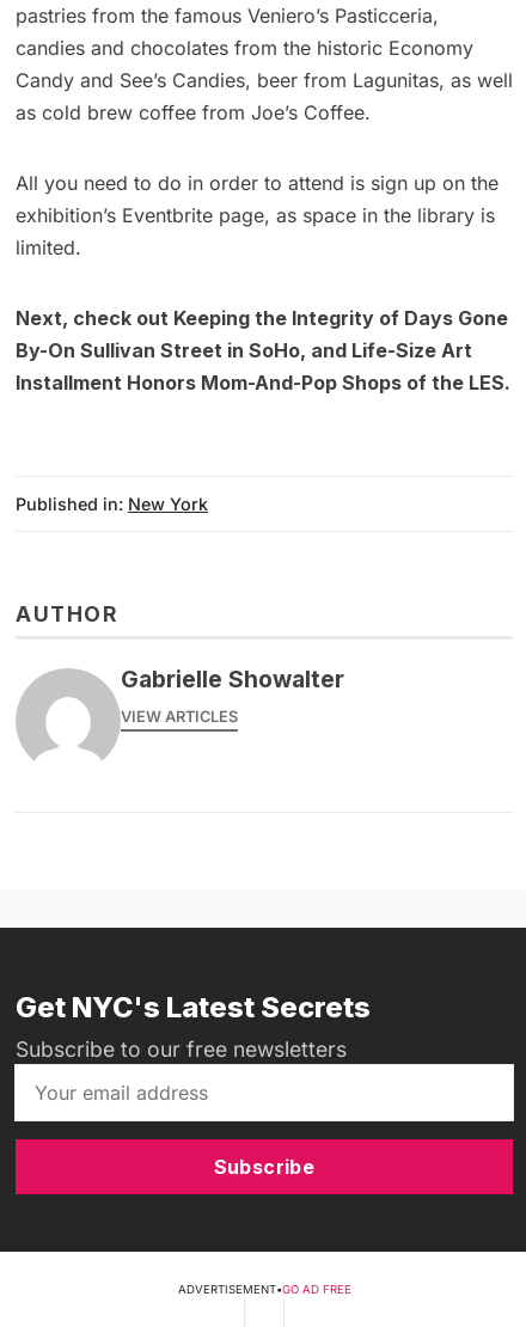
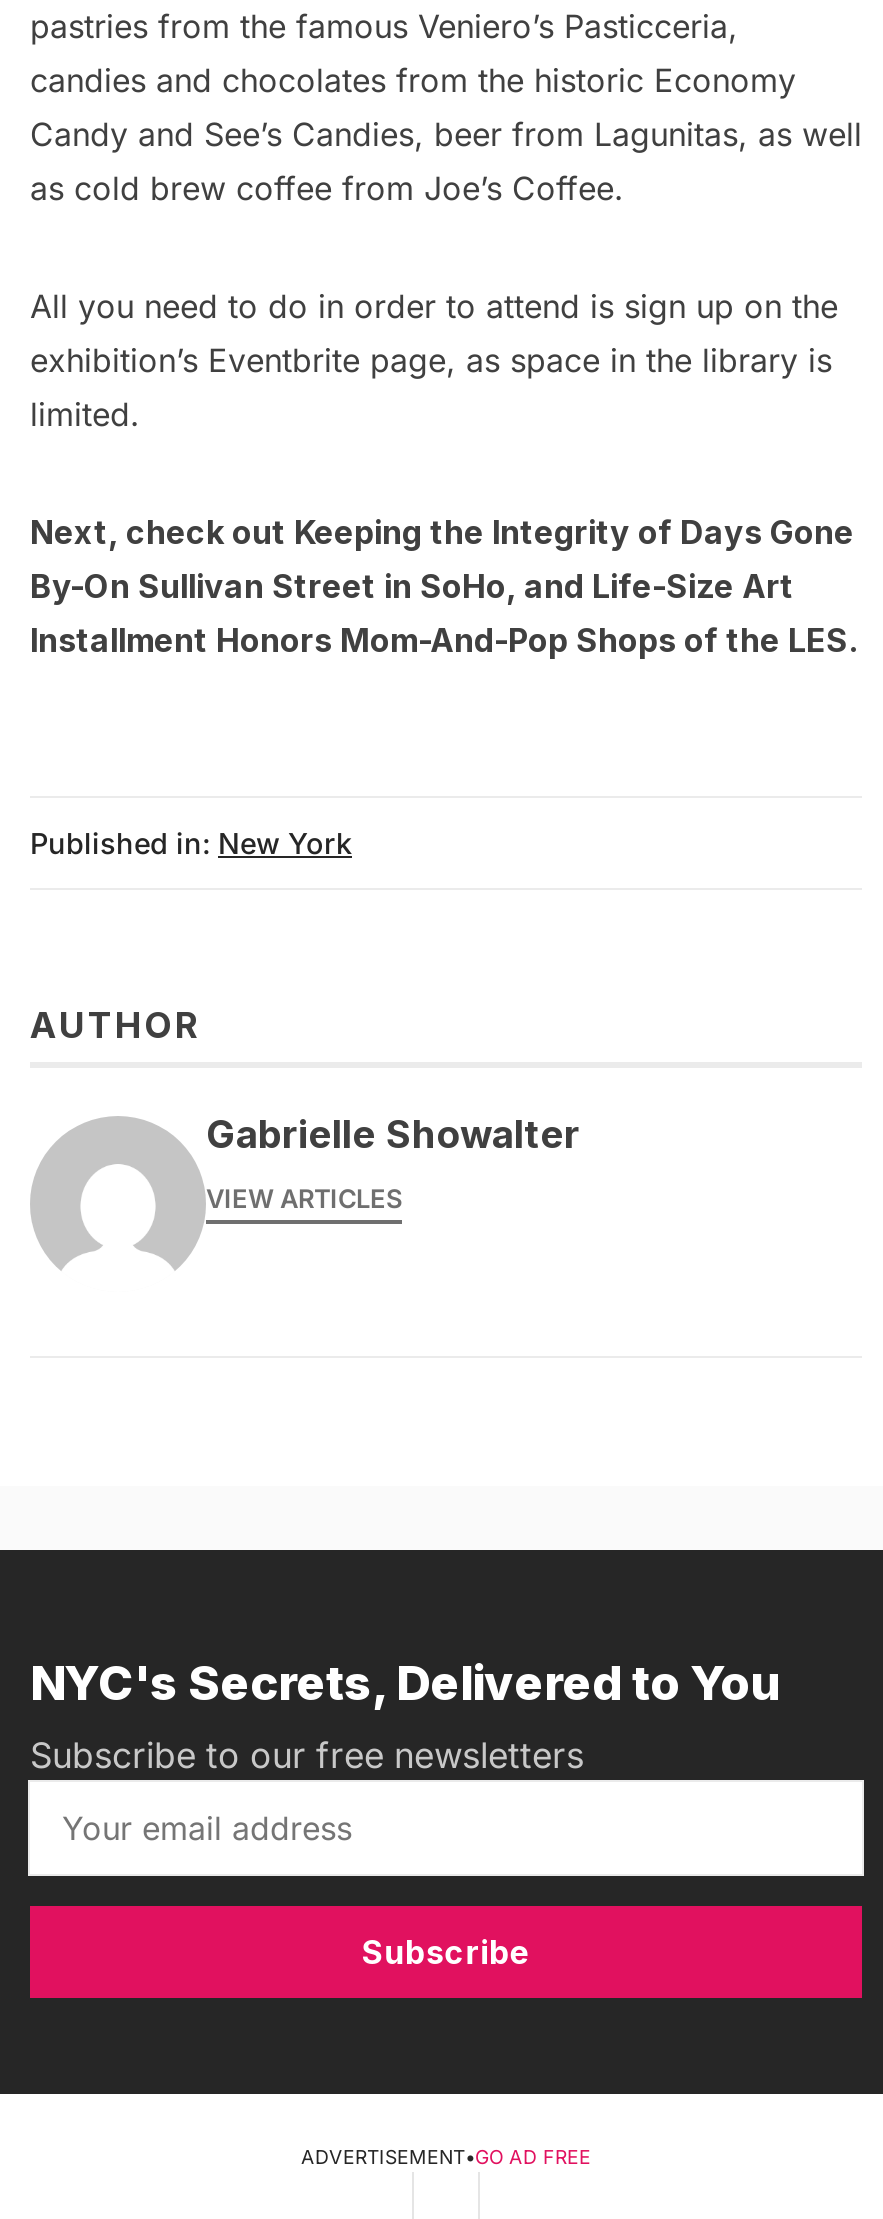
[16,989,371,1024] Get NYC's Latest Secrets -> [30,1655,778,1713] NYC's Secrets, Delivered to You

